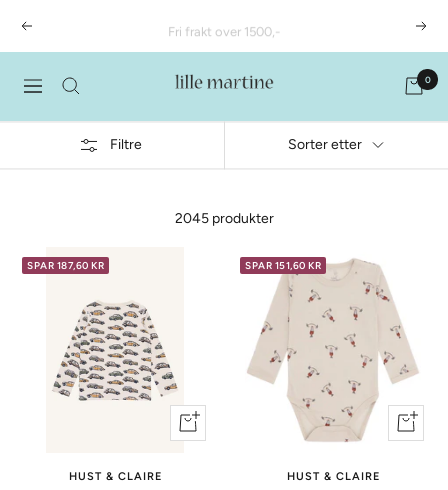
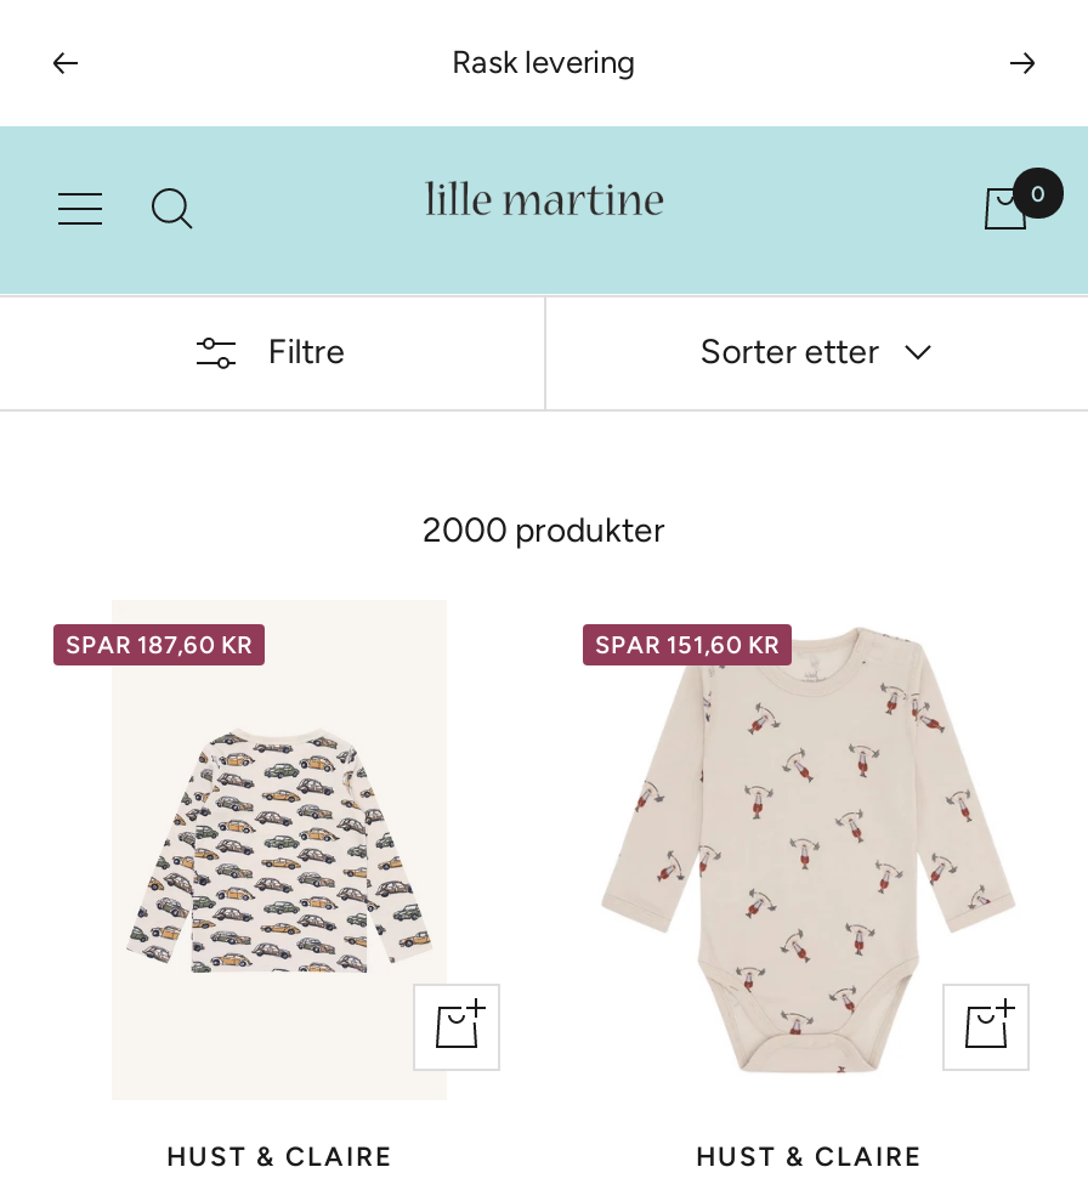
[168,18,280,33] Fri frakt over 1500,- -> [452,44,636,80] Rask levering
[174,210,273,227] 2045 produkter -> [423,509,665,550] 2000 produkter

